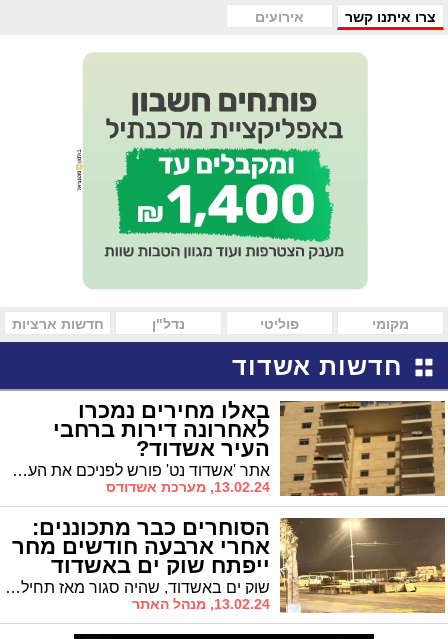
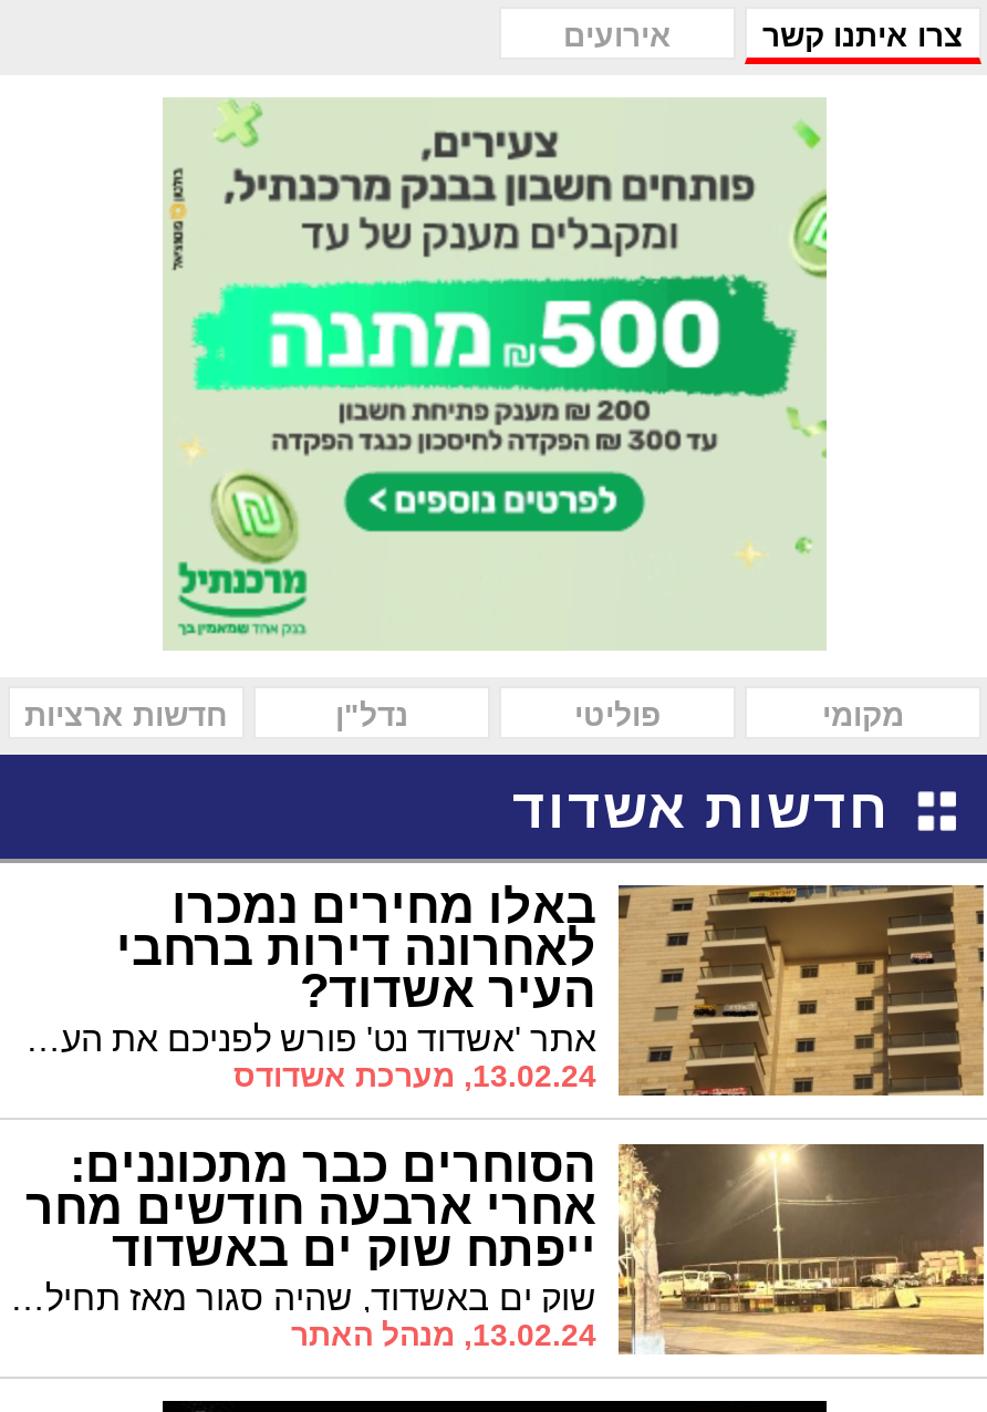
[75,46,374,294] [image] -> [163,97,829,651] [image]

